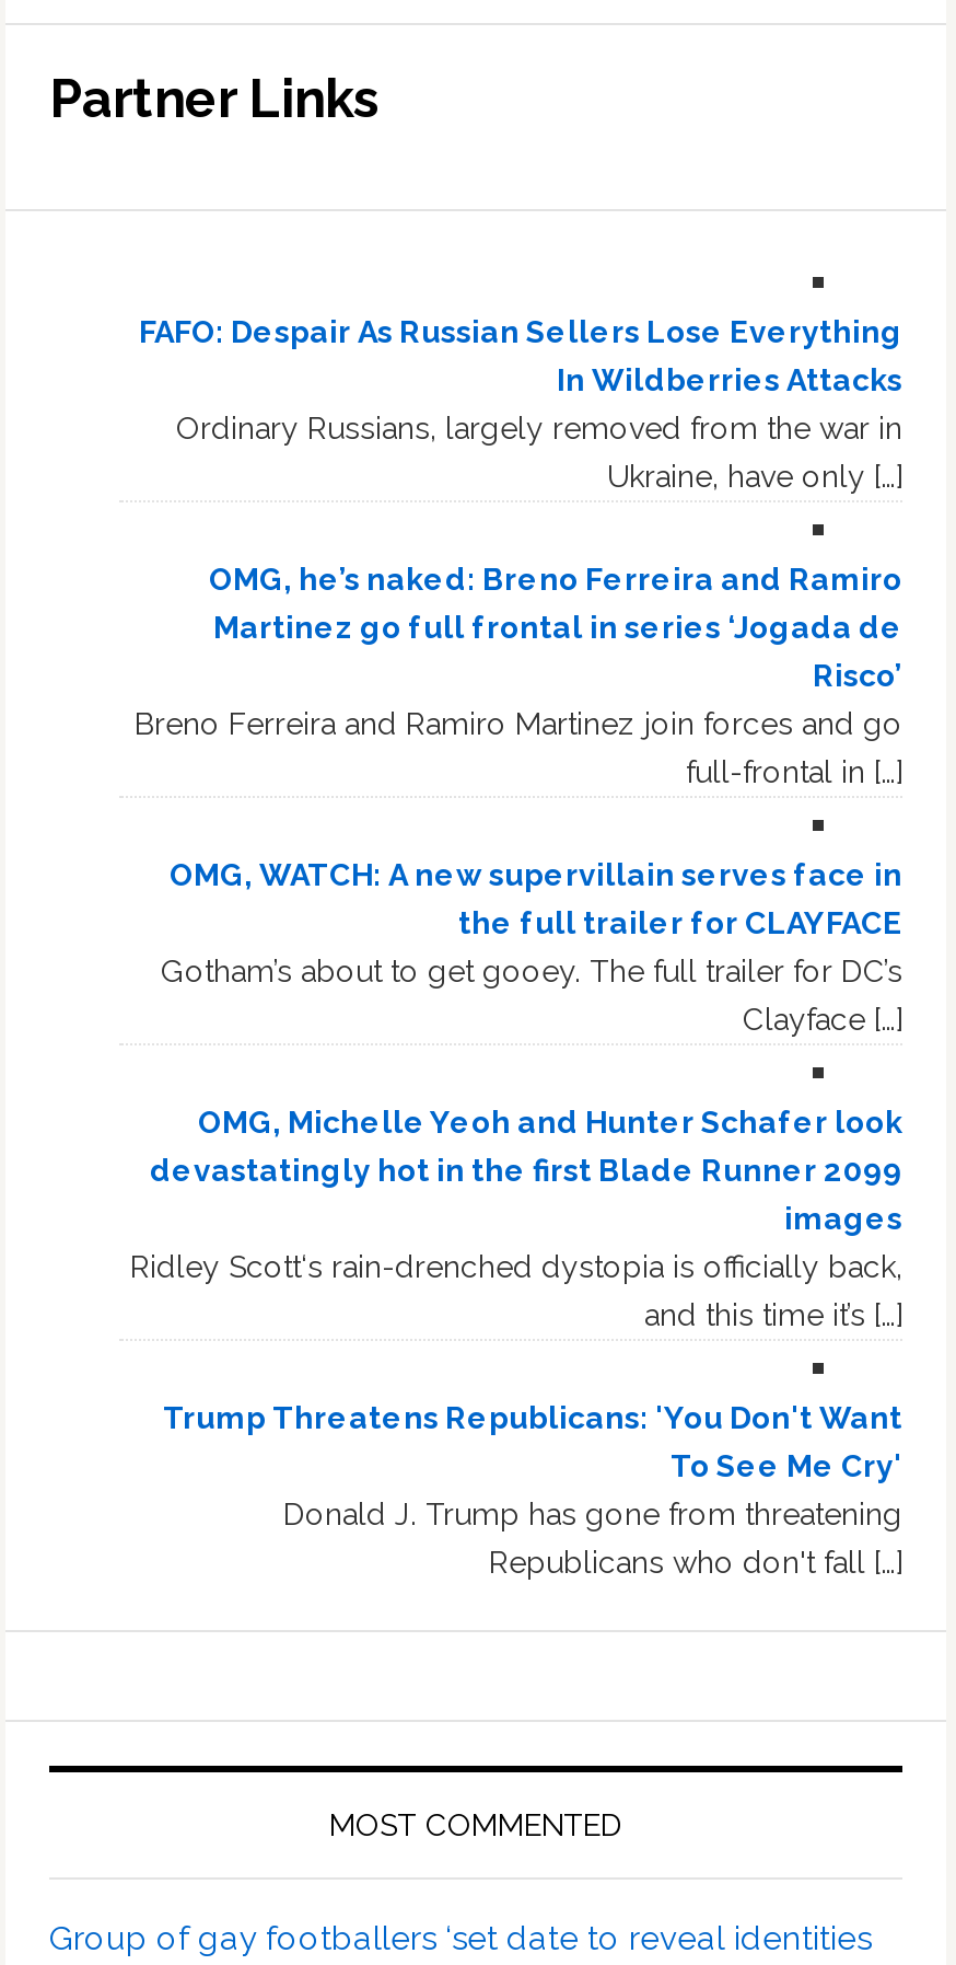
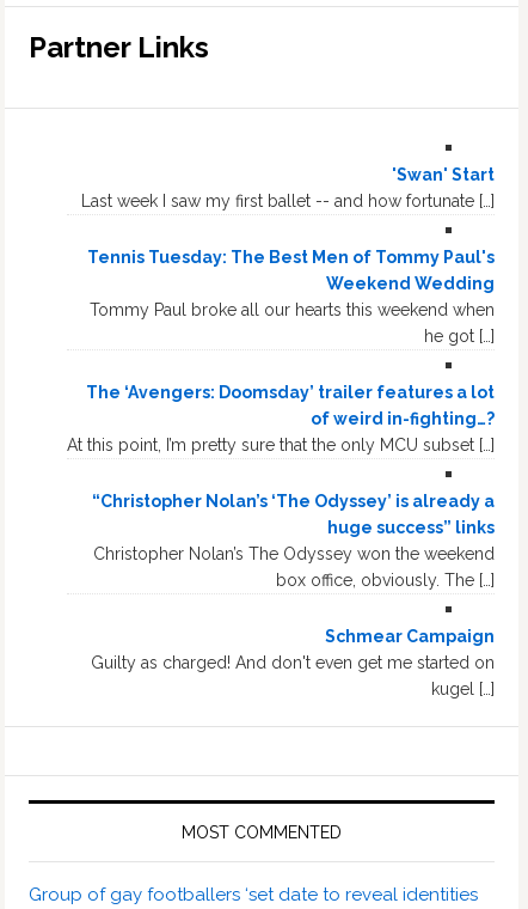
[139,315,902,494] FAFO: Despair As Russian Sellers Lose Everything | In Wildberries Attacks | Ordinary Russians, largely removed from the war in | Ukraine, have only […] -> [81,165,495,211] 'Swan' Start | Last week I saw my first ballet -- and how fortunate […]
[135,562,902,790] OMG, he’s naked: Breno Ferreira and Ramiro | Martinez go full frontal in series ‘Jogada de | Risco’ | Breno Ferreira and Ramiro Martinez join forces and go | full-frontal in […] -> [85,248,495,346] Tennis Tuesday: The Best Men of Tommy Paul's | Weekend Wedding | Tommy Paul broke all our hearts this weekend when | he got […]
[161,858,902,1037] OMG, WATCH: A new supervillain serves face in | the full trailer for CLAYFACE | Gotham’s about to get gooey. The full trailer for DC’s | Clayface […] -> [67,383,495,455] The ‘Avengers: Doomsday’ trailer features a lot | of weird in-fighting…? | At this point, I’m pretty sure that the only MCU subset […]
[130,1105,902,1333] OMG, Michelle Yeoh and Hunter Schafer look | devastatingly hot in the first Blade Runner 2099 | images | Ridley Scott‘s rain-drenched dystopia is officially back, | and this time it’s […] -> [92,492,495,590] “Christopher Nolan’s ‘The Odyssey’ is already a | huge success” links | Christopher Nolan’s The Odyssey won the weekend | box office, obviously. The […]
[163,1401,902,1580] Trump Threatens Republicans: 'You Don't Want | To See Me Cry' | Donald J. Trump has gone from threatening | Republicans who don't fall […] -> [91,627,495,699] Schmear Campaign | Guilty as charged! And don't even get me started on | kugel […]

